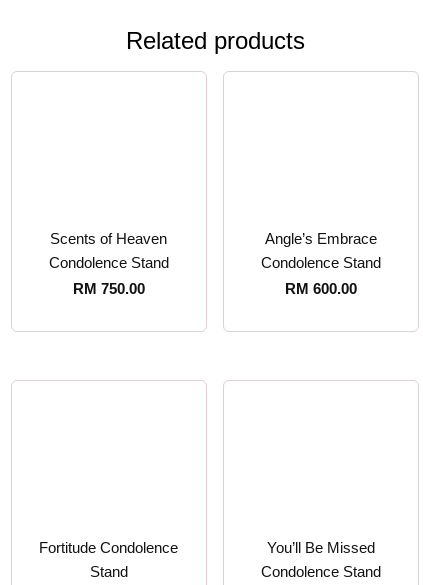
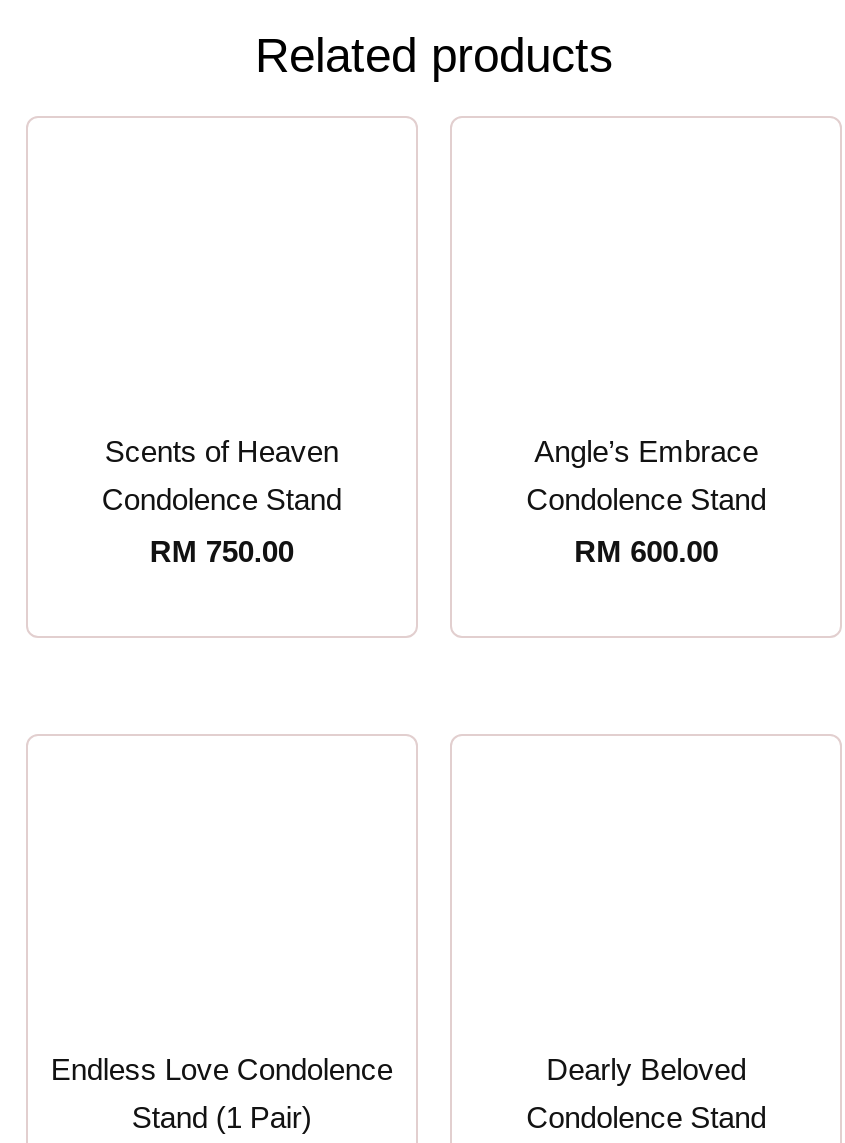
[39,539,178,580] Fortitude Condolence | Stand -> [51,1052,393,1134] Endless Love Condolence | Stand (1 Pair)
[267,539,375,556] You’ll Be Missed -> [546,1052,746,1086] Dearly Beloved

